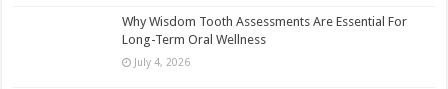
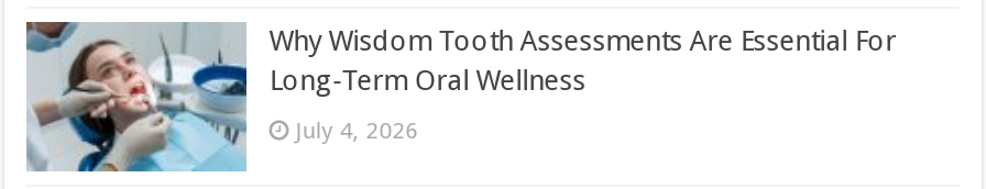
none -> [24,20,249,174] [image]

